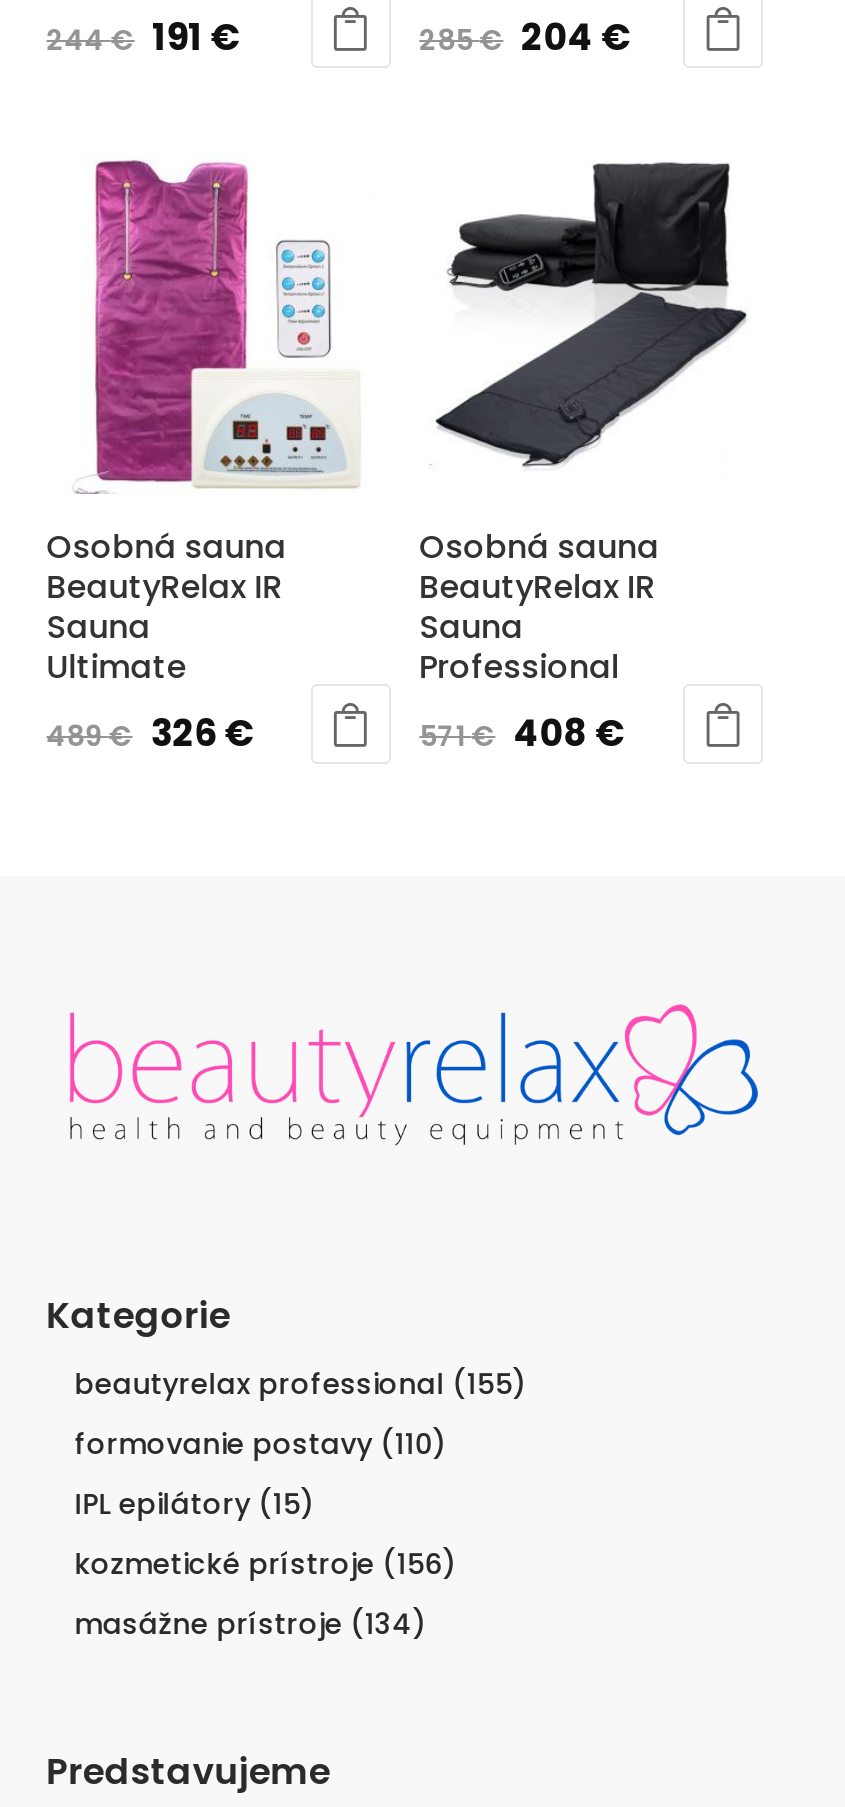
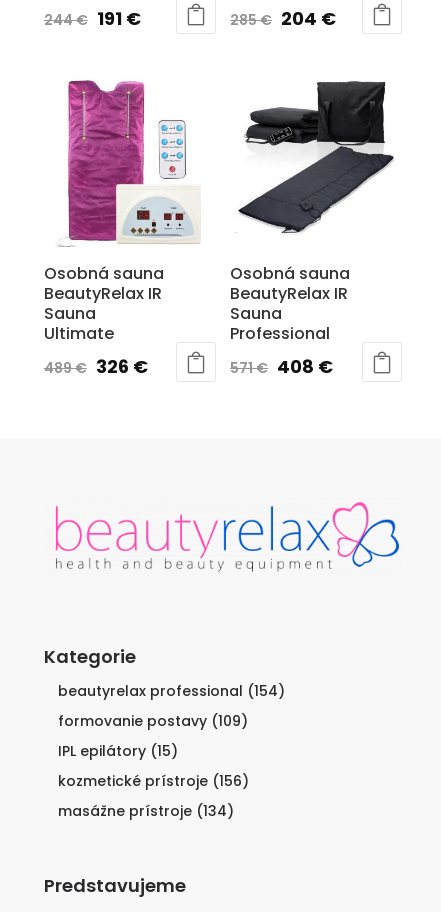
[75,1363,527,1403] beautyrelax professional (155) -> [58,681,285,701] beautyrelax professional (154)
[75,1423,447,1463] formovanie postavy (110) -> [58,711,248,731] formovanie postavy (109)

